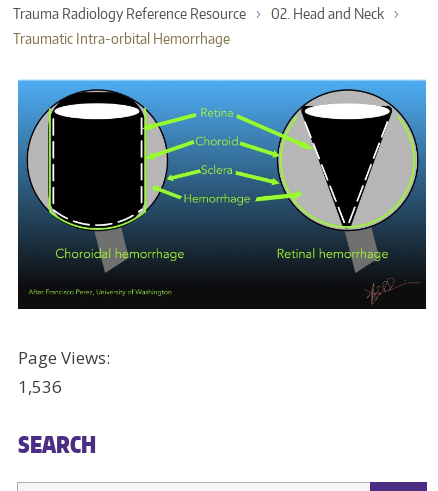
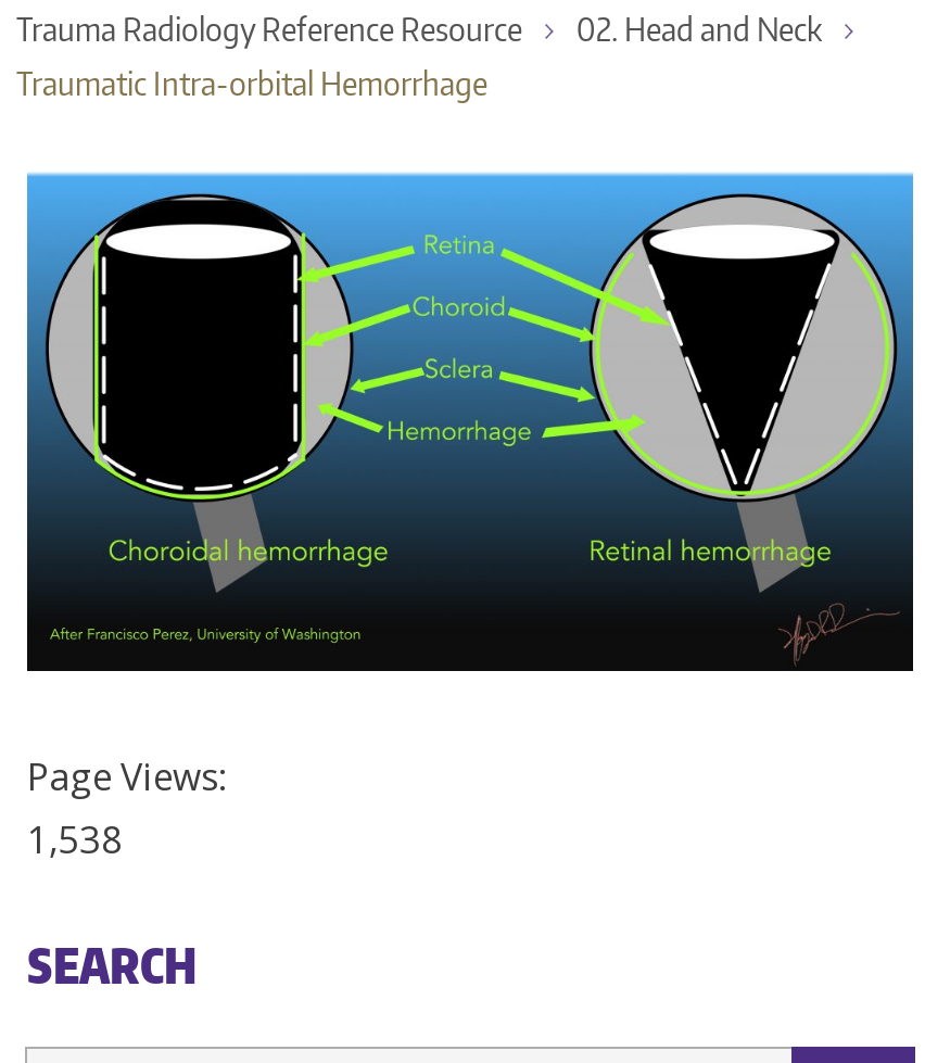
[18,375,62,398] 1,536 -> [27,815,123,865] 1,538

